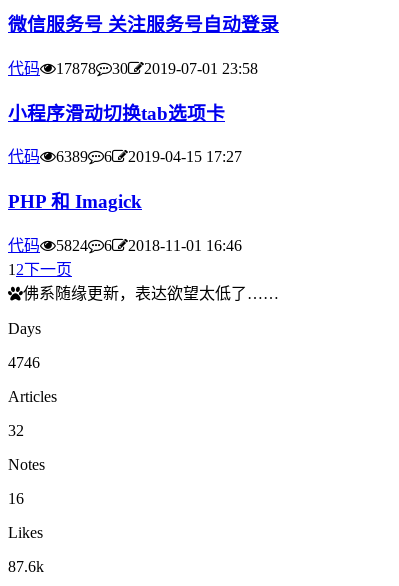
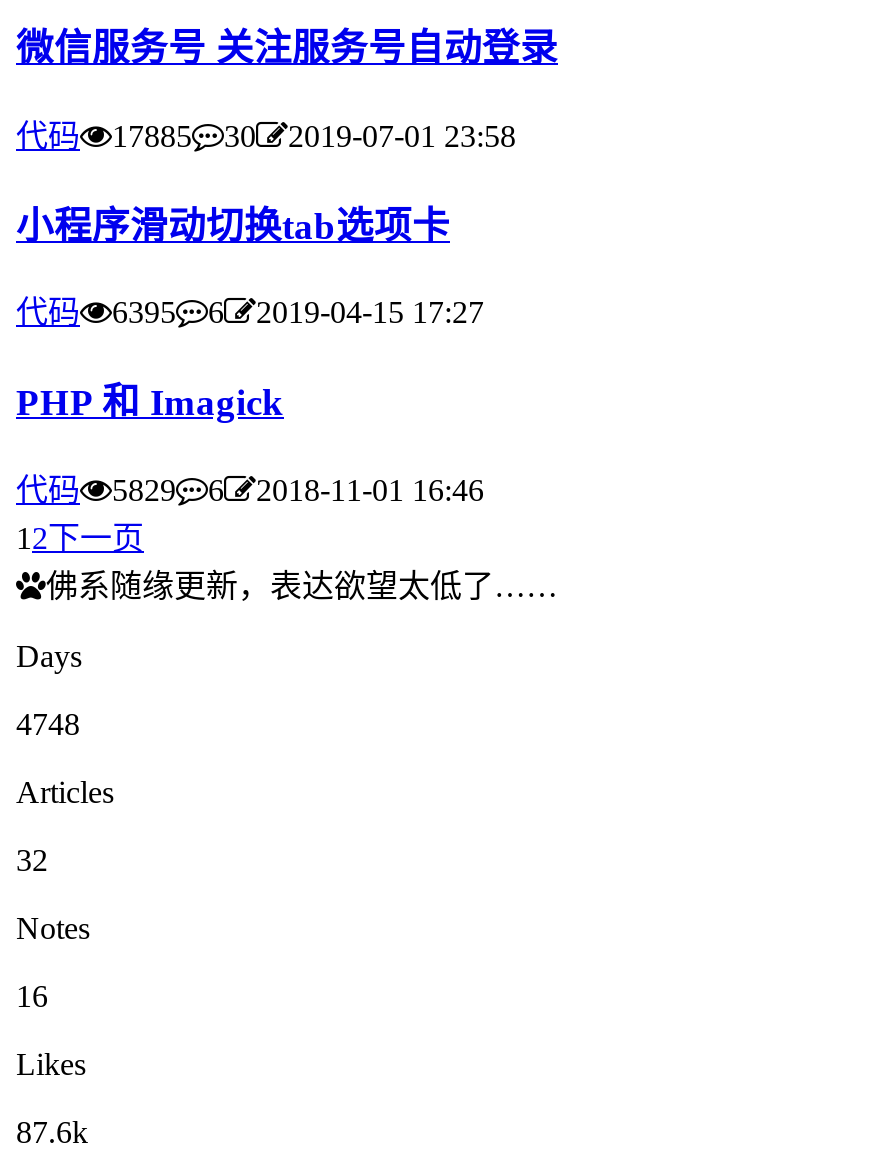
[56,60,96,77] 17878 -> [112,119,192,153] 17885
[56,148,88,165] 6389 -> [112,296,176,330] 6395
[56,237,88,254] 5824 -> [112,472,176,506] 5829
[8,354,40,371] 4746 -> [16,706,80,740] 4748

